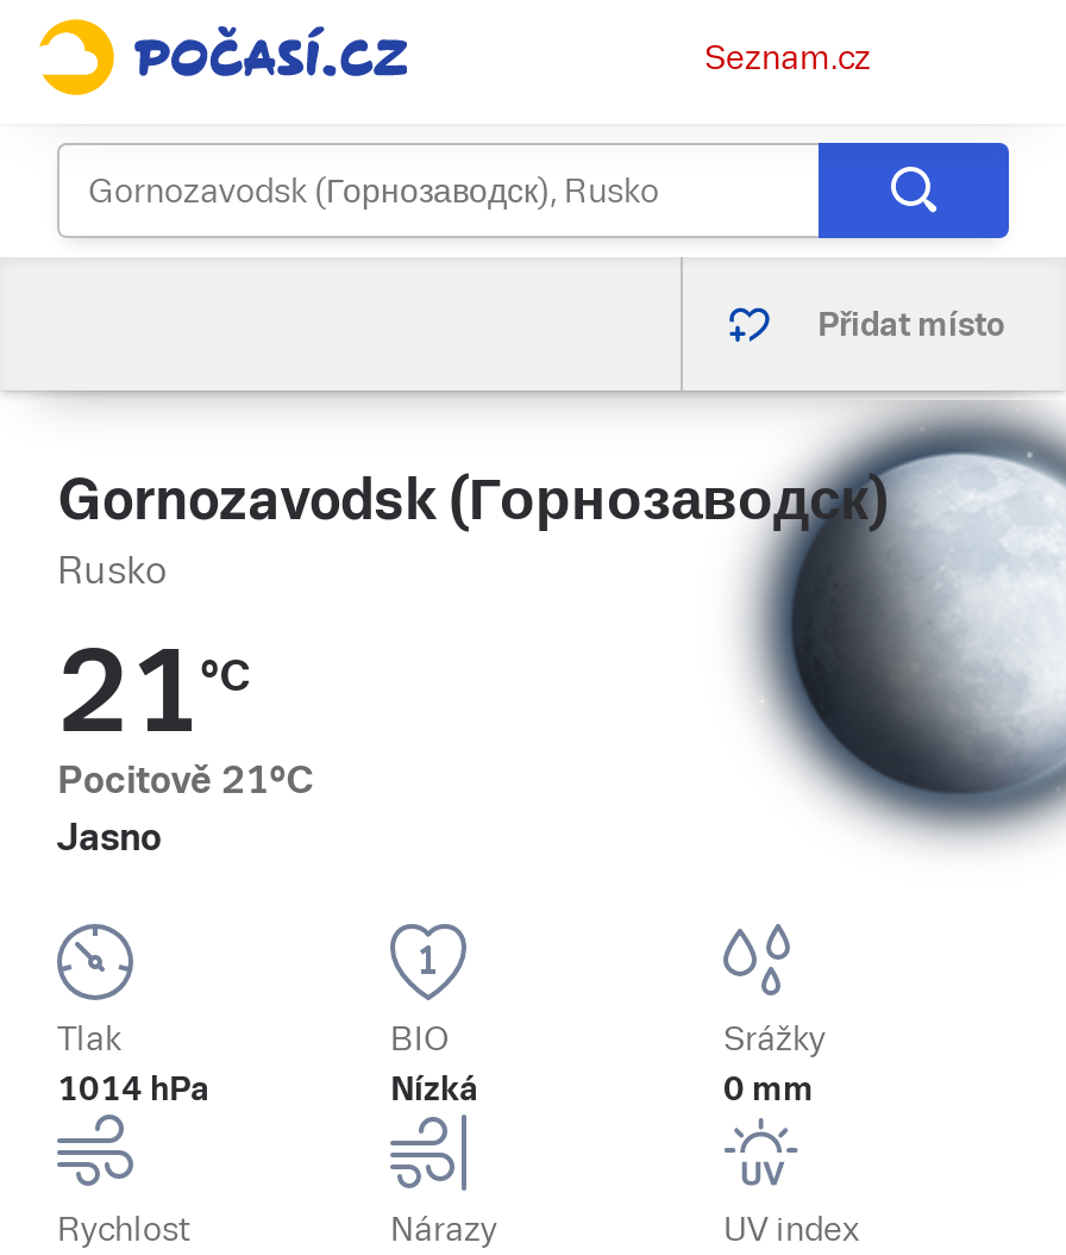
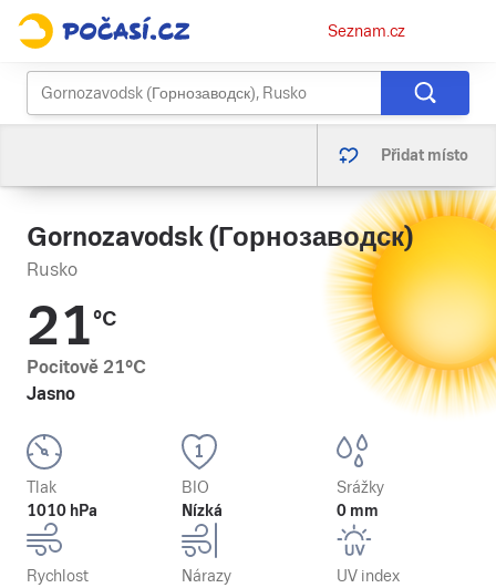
[709,402,1059,869] [image] -> [329,190,493,411] [image]
[57,1069,209,1107] 1014 hPa -> [27,502,97,519] 1010 hPa

